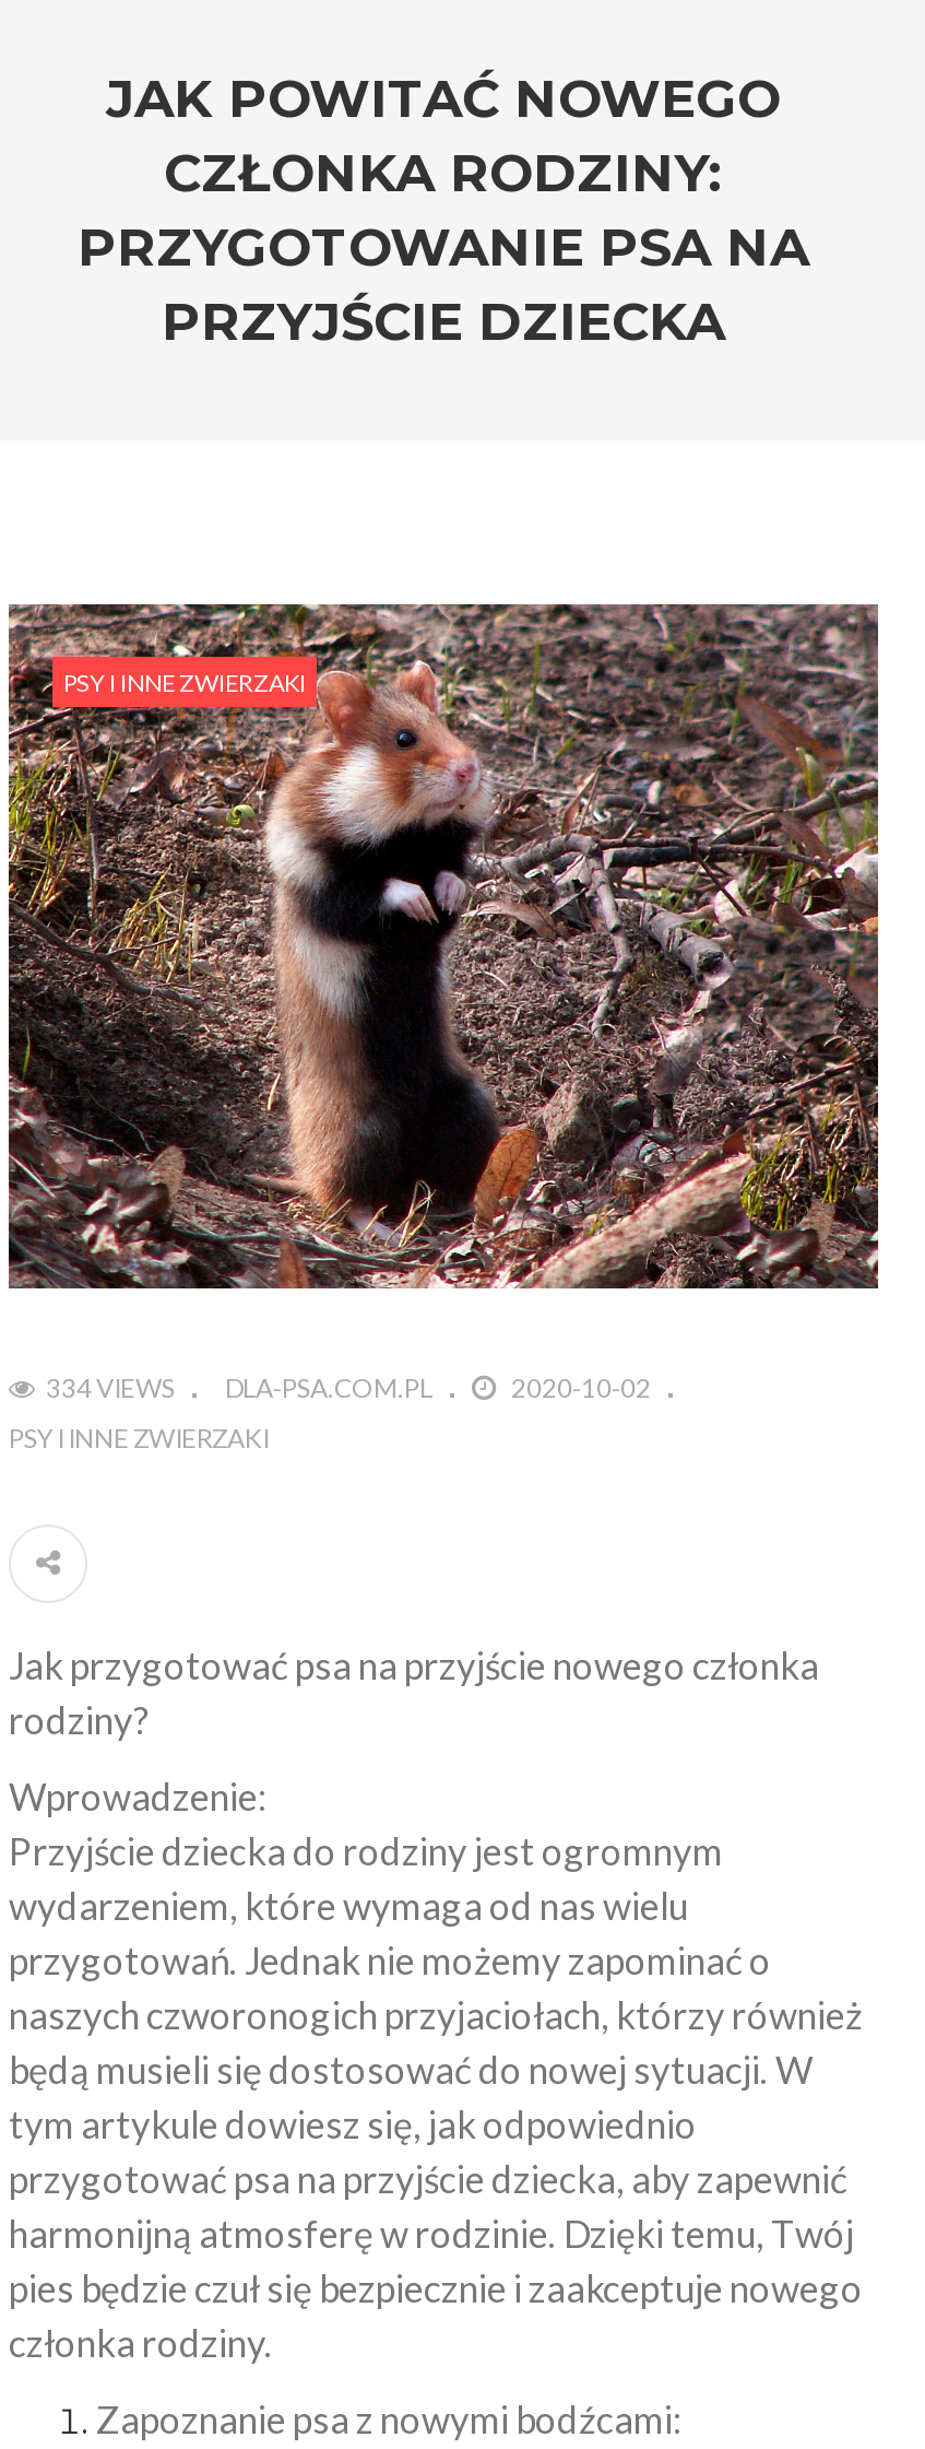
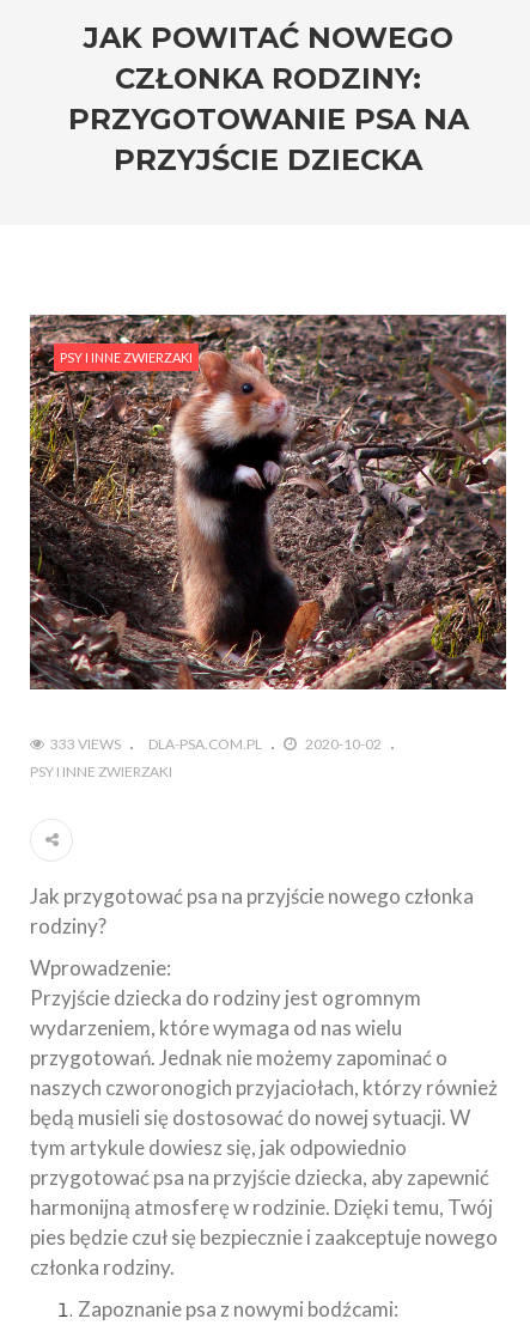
[46,1373,432,1405] 334 VIEWS DLA-PSA.COM.PL -> [50,736,262,753] 333 VIEWS DLA-PSA.COM.PL

